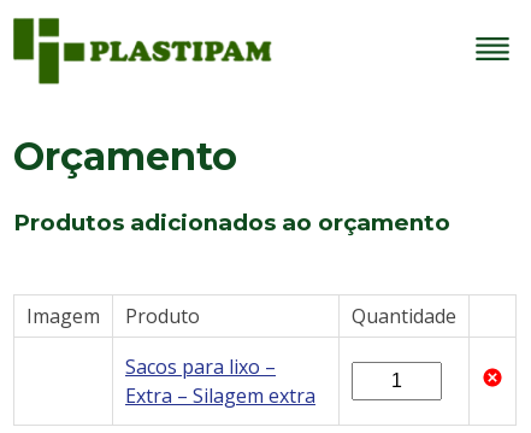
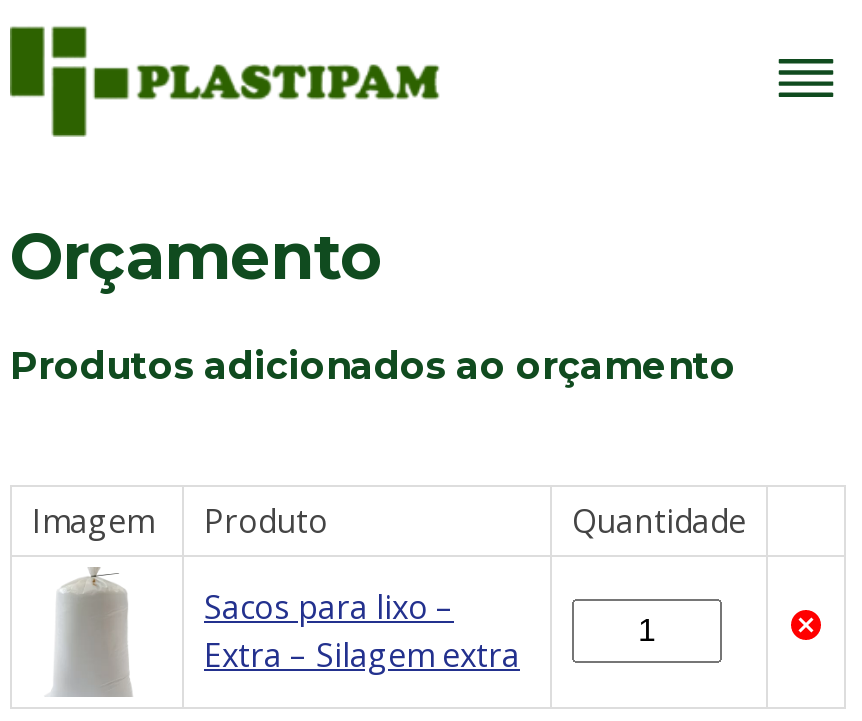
none -> [52,567,132,697] [image]

